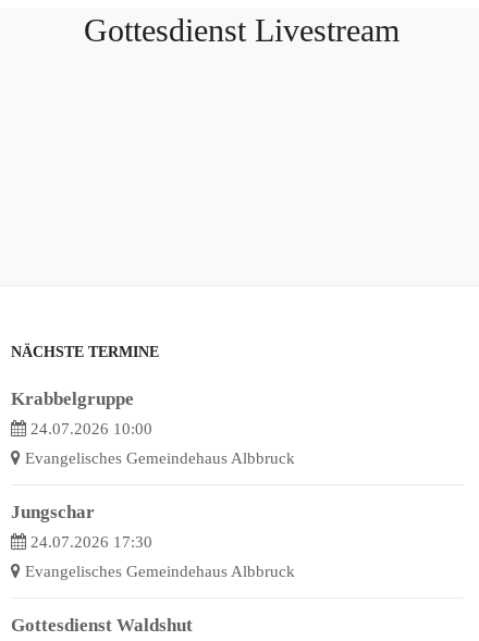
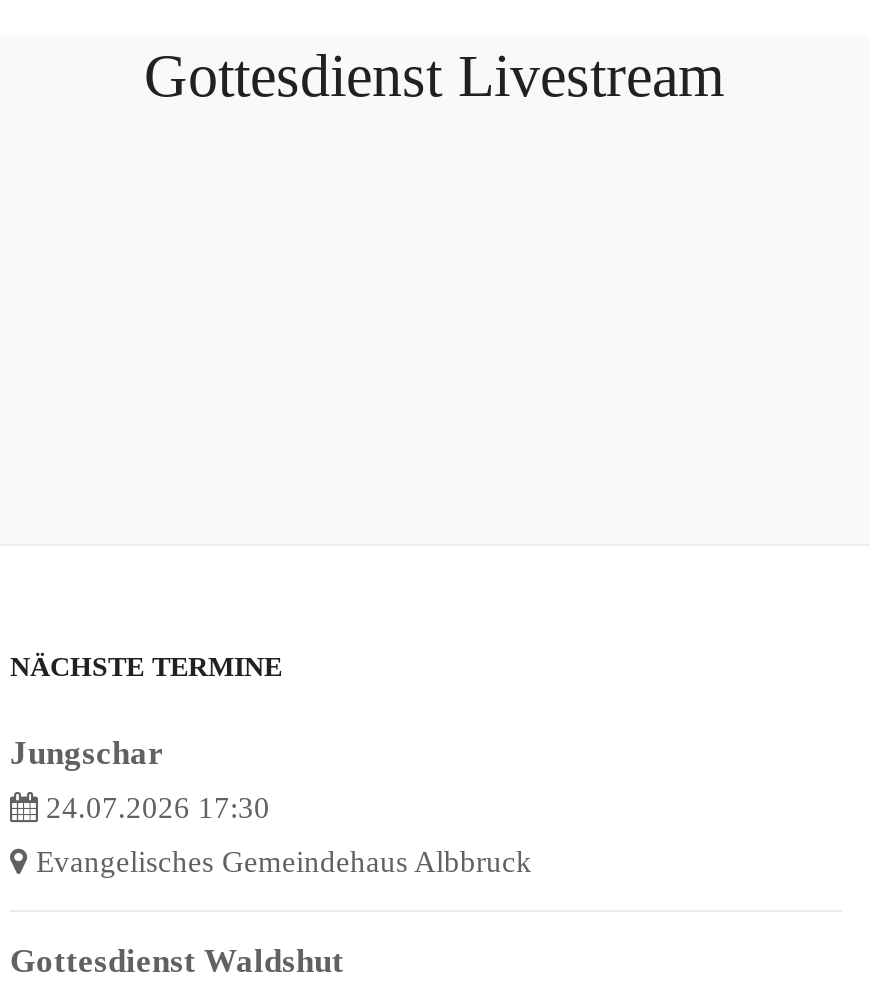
[11,389,295,467] Krabbelgruppe | 24.07.2026 10:00 | Evangelisches Gemeindehaus Albbruck -> none

